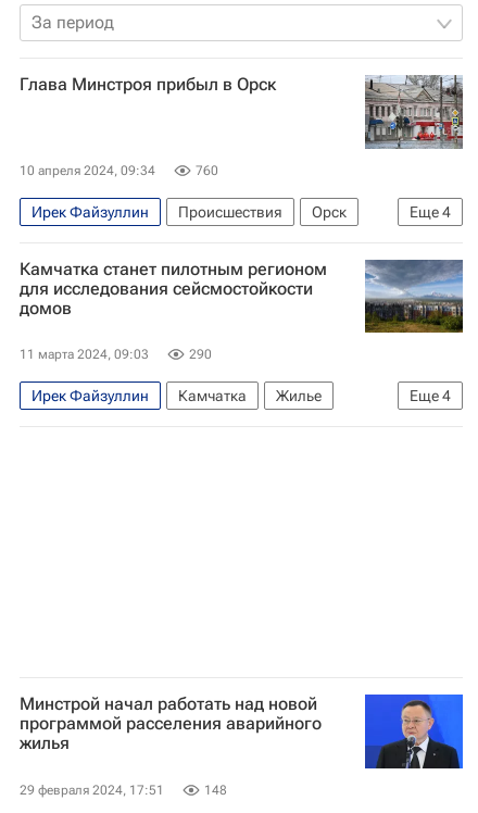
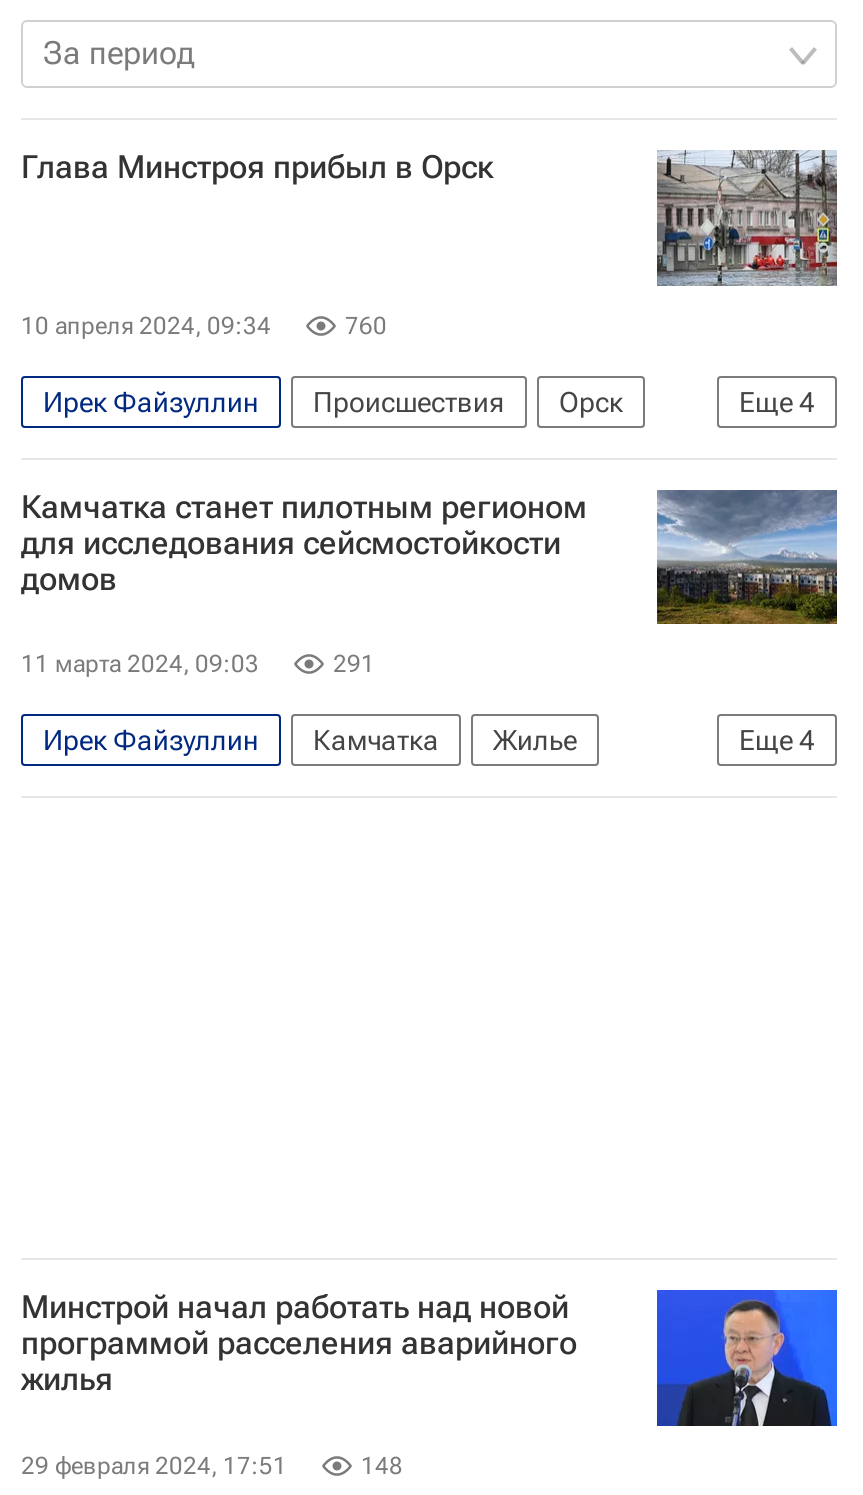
[189,347,212,362] 290 -> [333,650,375,678] 291

